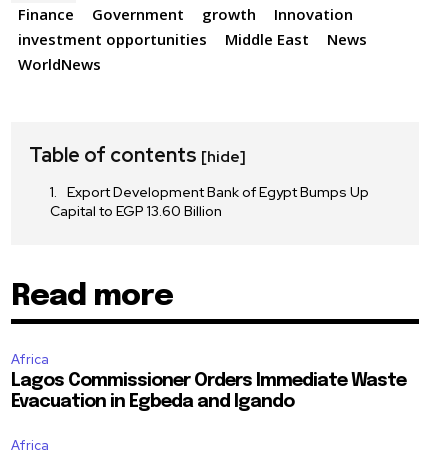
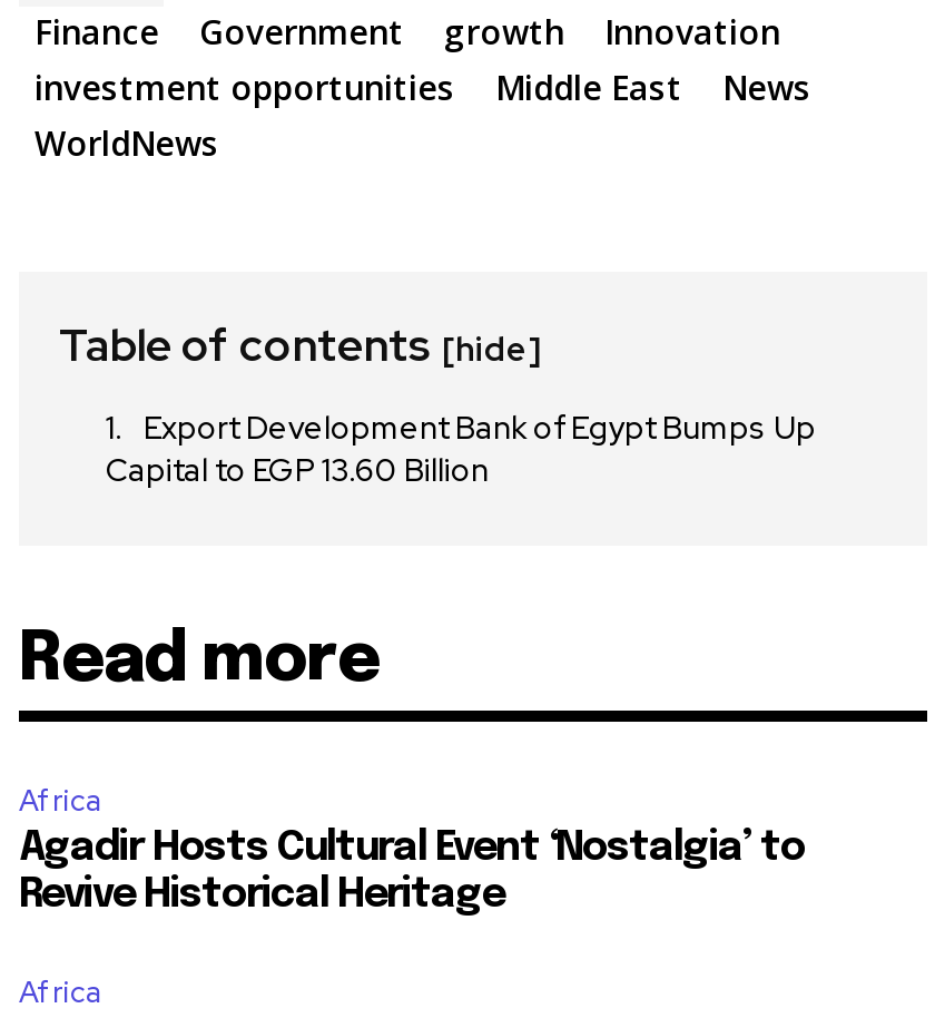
[11,372,406,411] Lagos Commissioner Orders Immediate Waste | Evacuation in Egbeda and Igando -> [19,828,805,915] Agadir Hosts Cultural Event ‘Nostalgia’ to | Revive Historical Heritage

